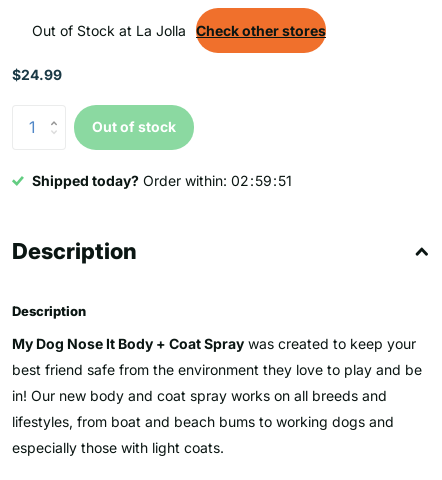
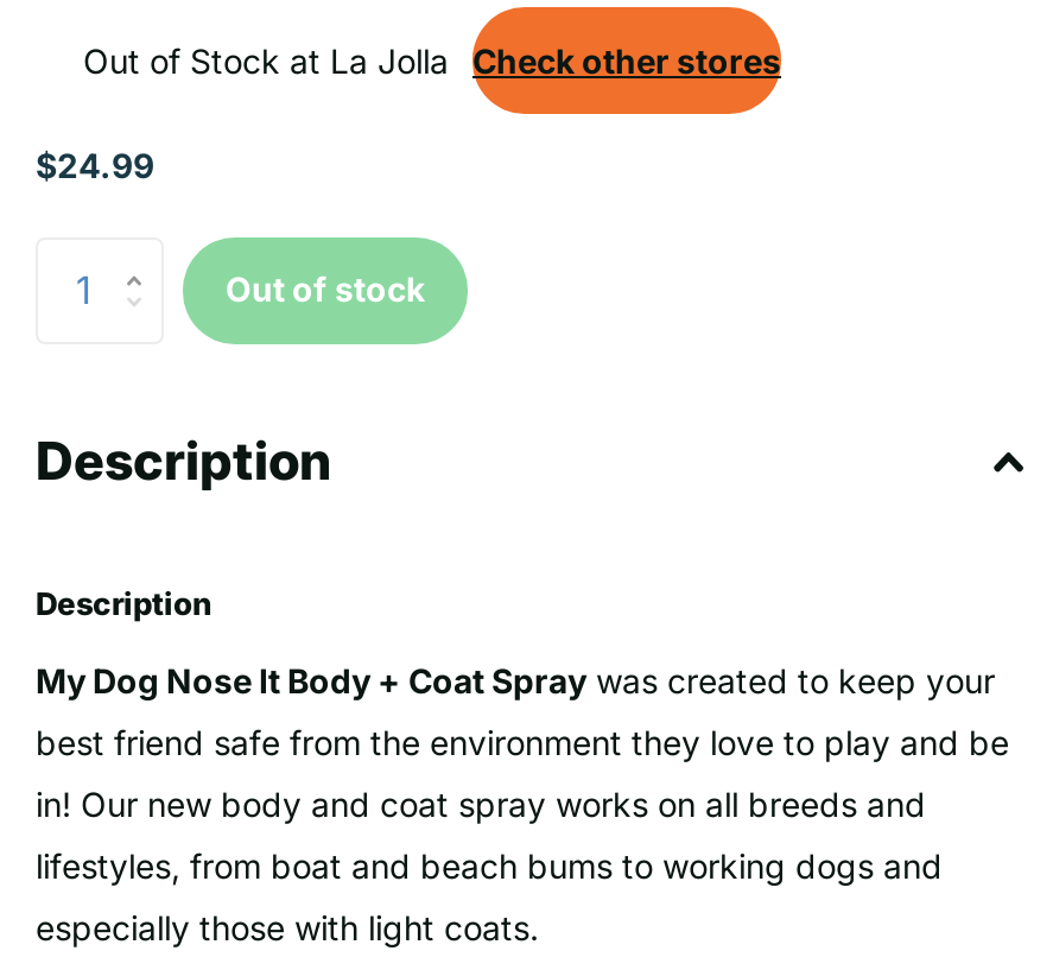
[32,172,292,189] Shipped today? Order within: 02 59 51 -> none

